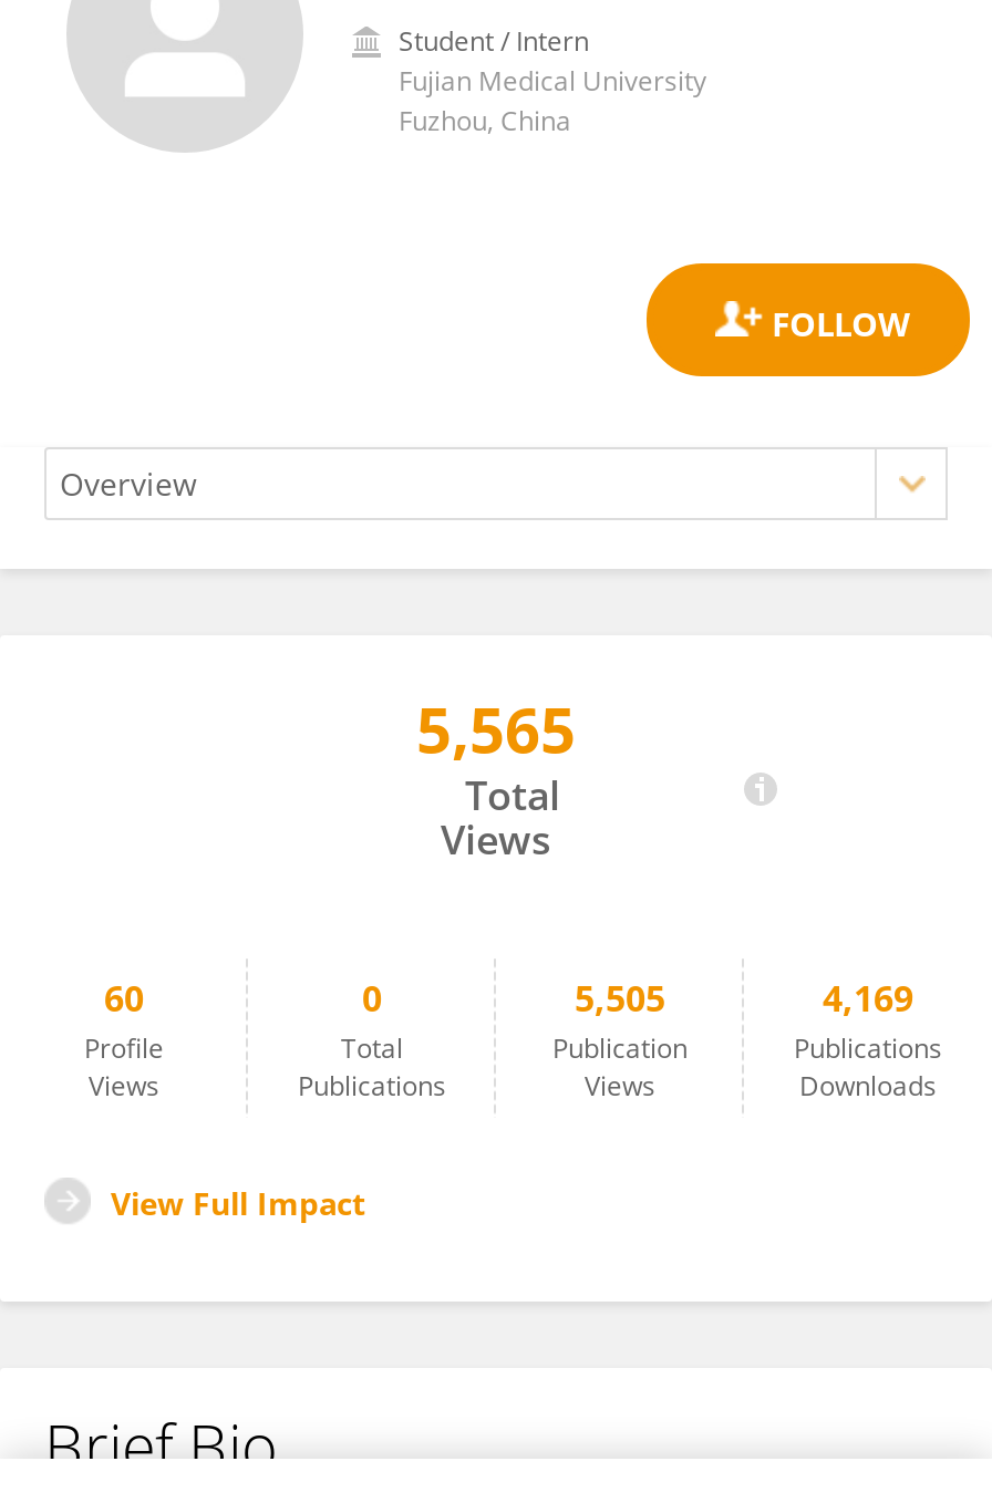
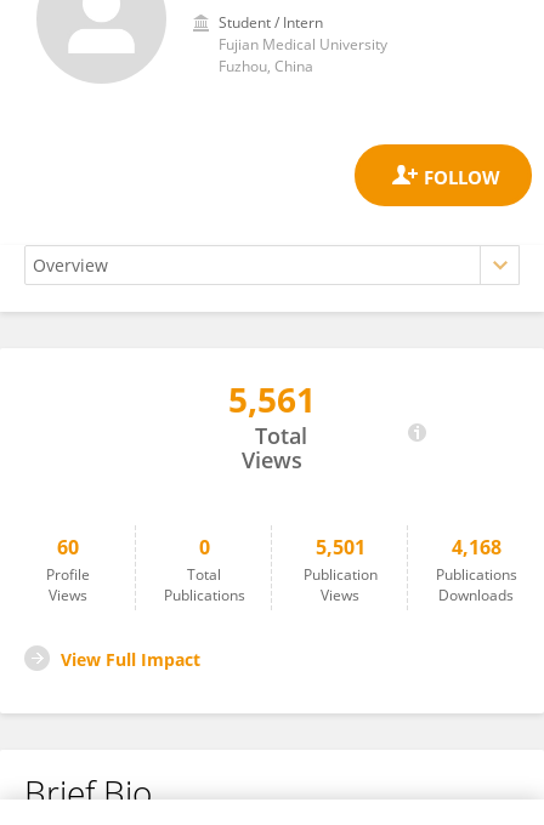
[416,686,576,770] 5,565 -> [228,376,316,422] 5,561
[575,974,665,1023] 5,505 -> [315,534,365,561] 5,501
[823,974,913,1023] 4,169 -> [451,534,501,561] 4,168

